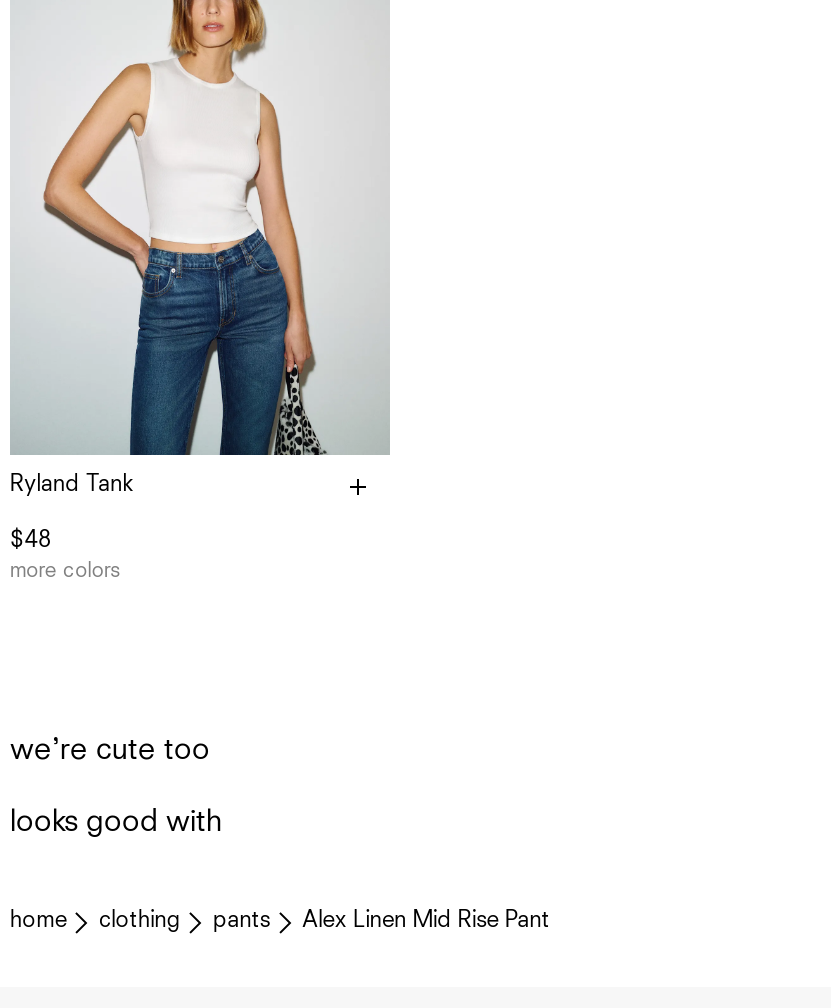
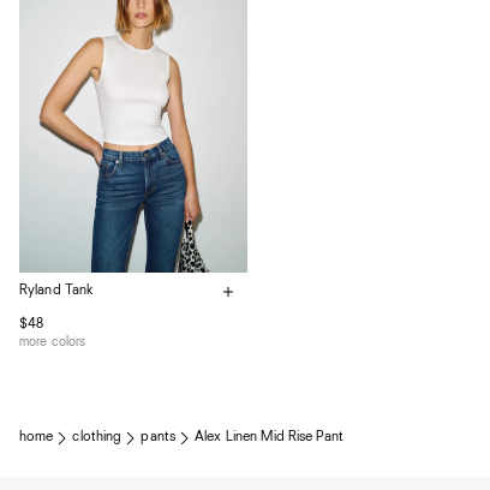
[10,735,222,839] we’re cute too | looks good with -> none

